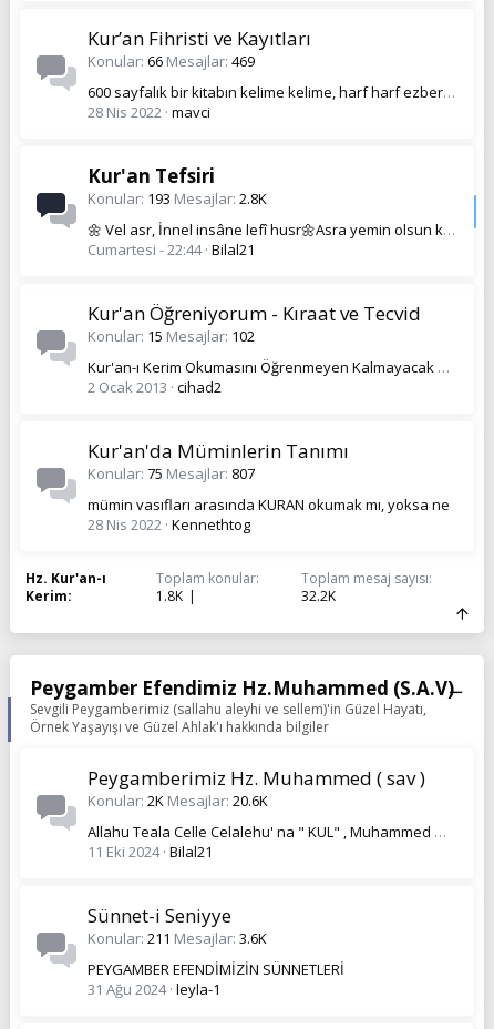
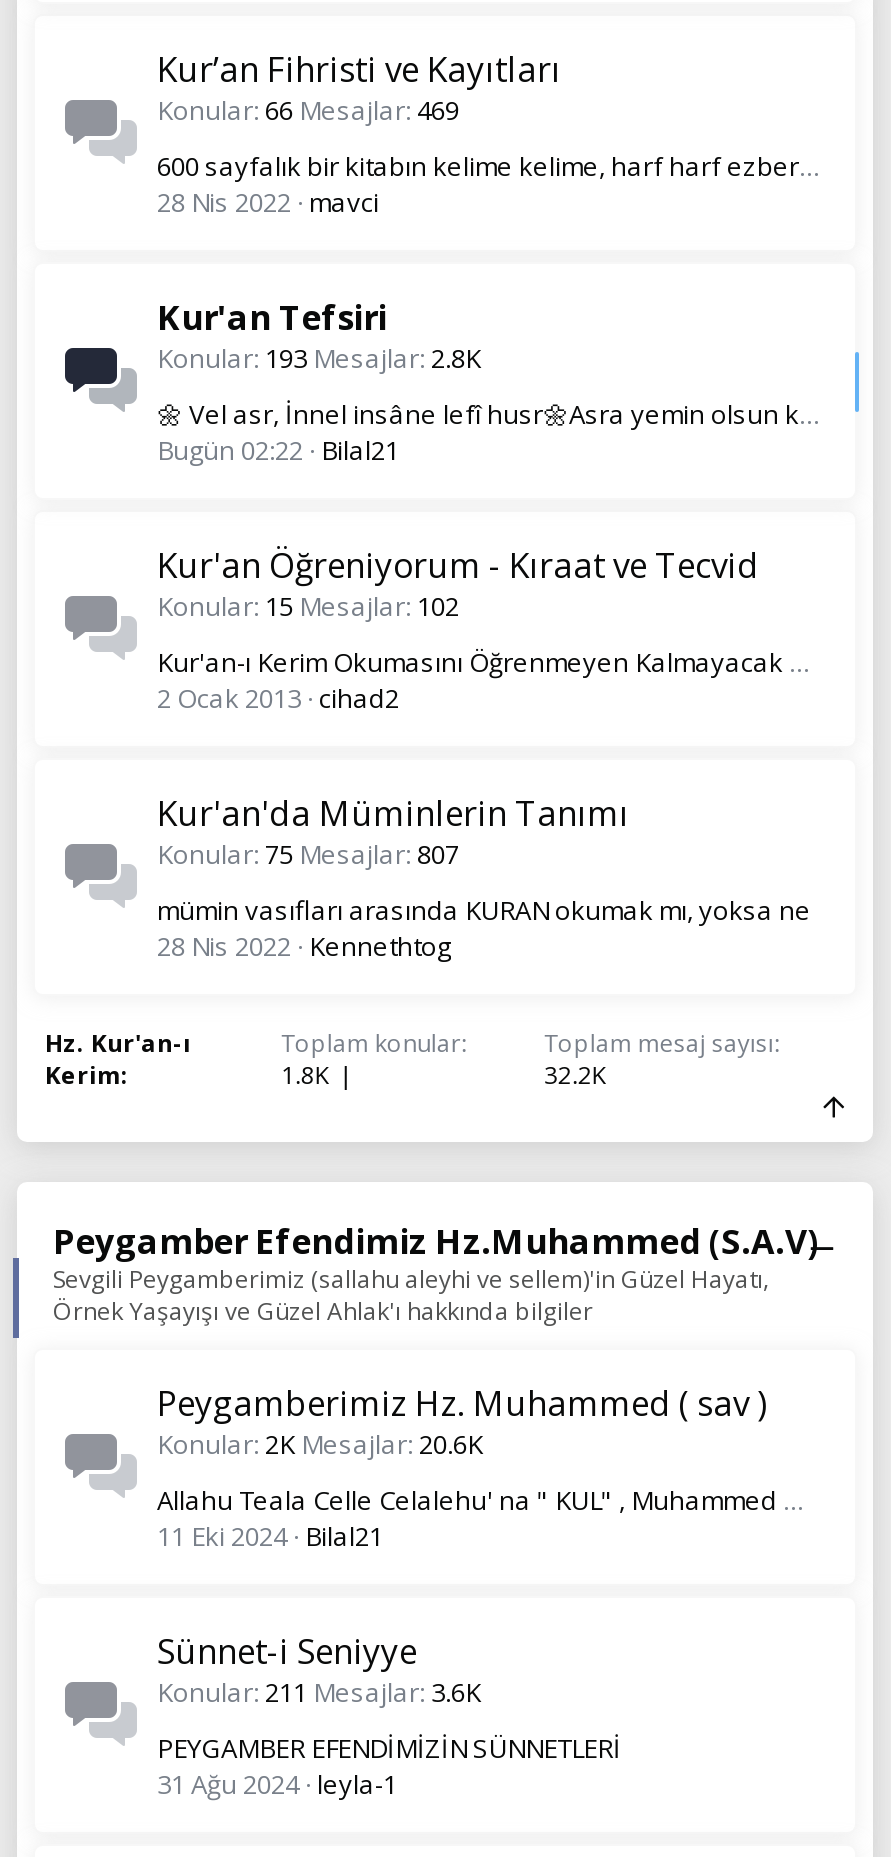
[88,240,255,259] Cumartesi - 22:44 Bilal21 -> [157,432,399,468] Bugün 02:22 Bilal21

